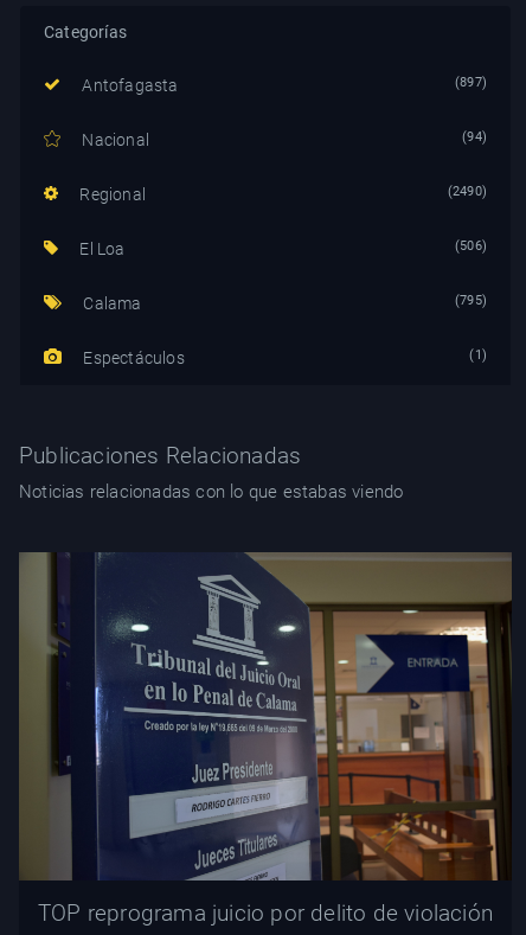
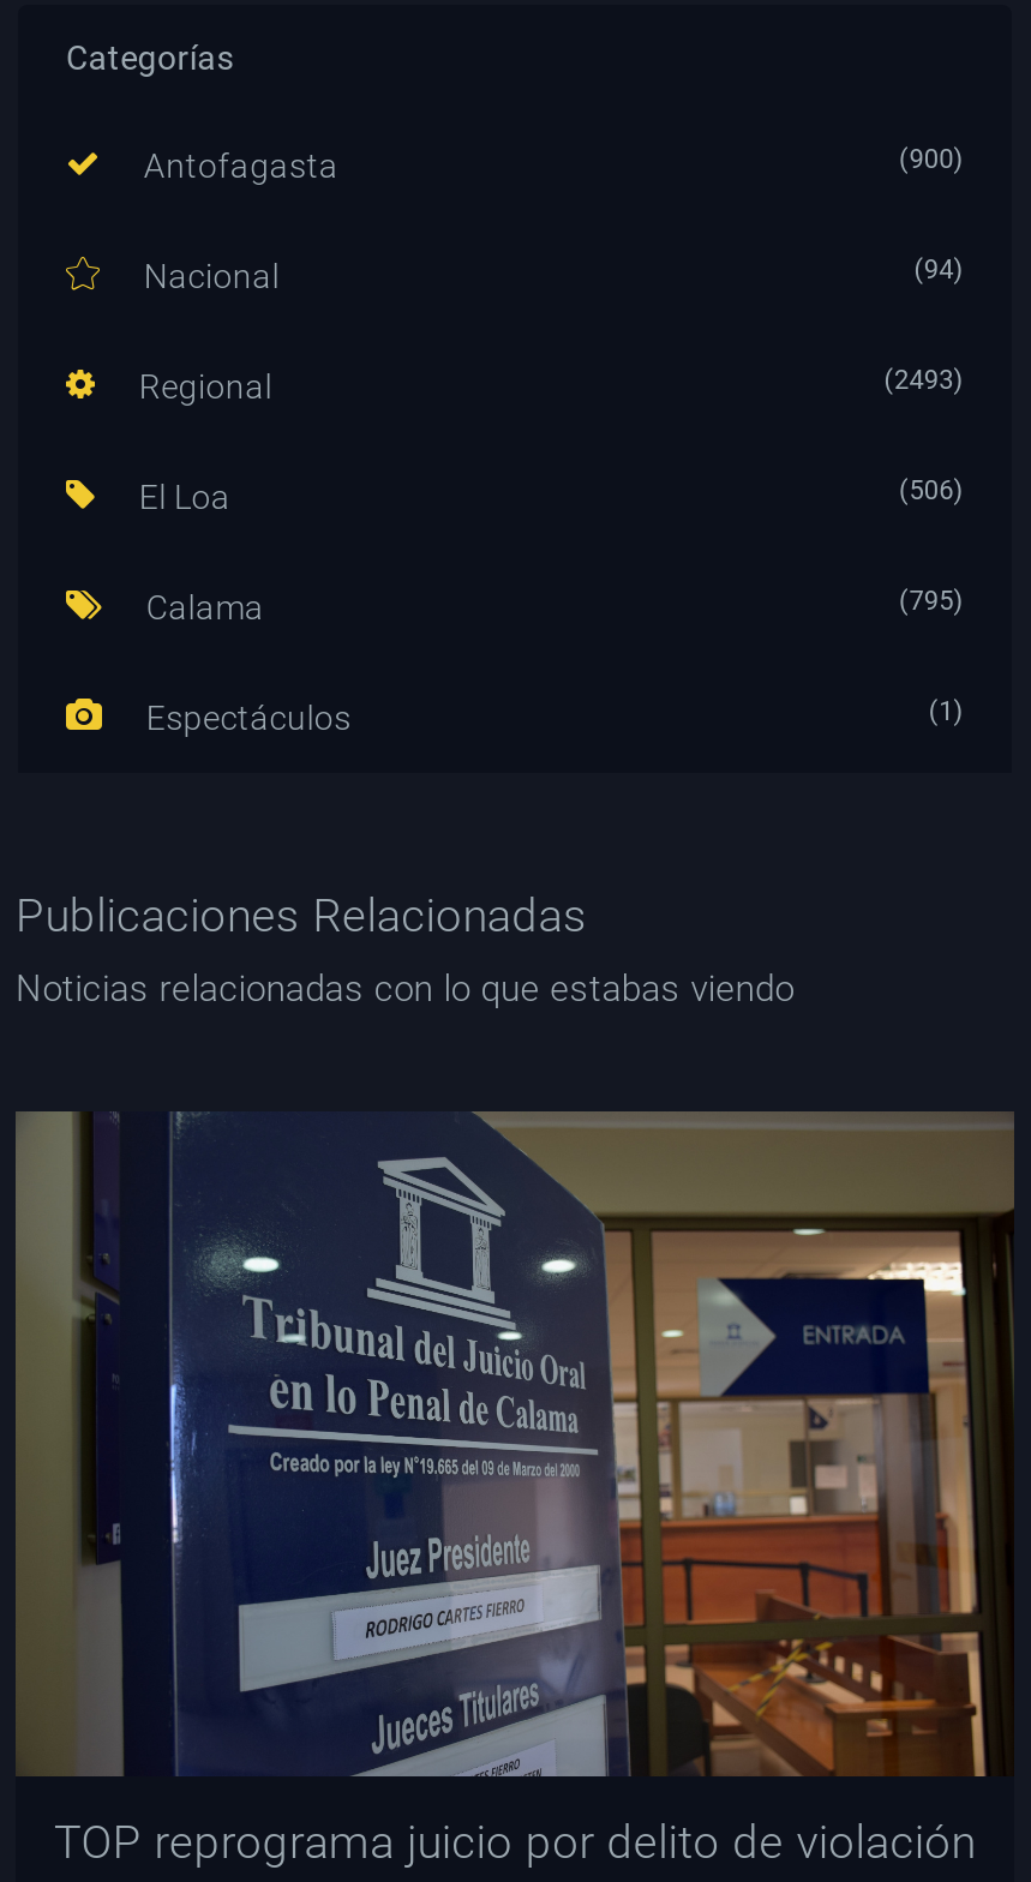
[455,75,487,90] (897) -> [899,145,964,176] (900)
[448,184,487,199] (2490) -> [884,365,964,397] (2493)

